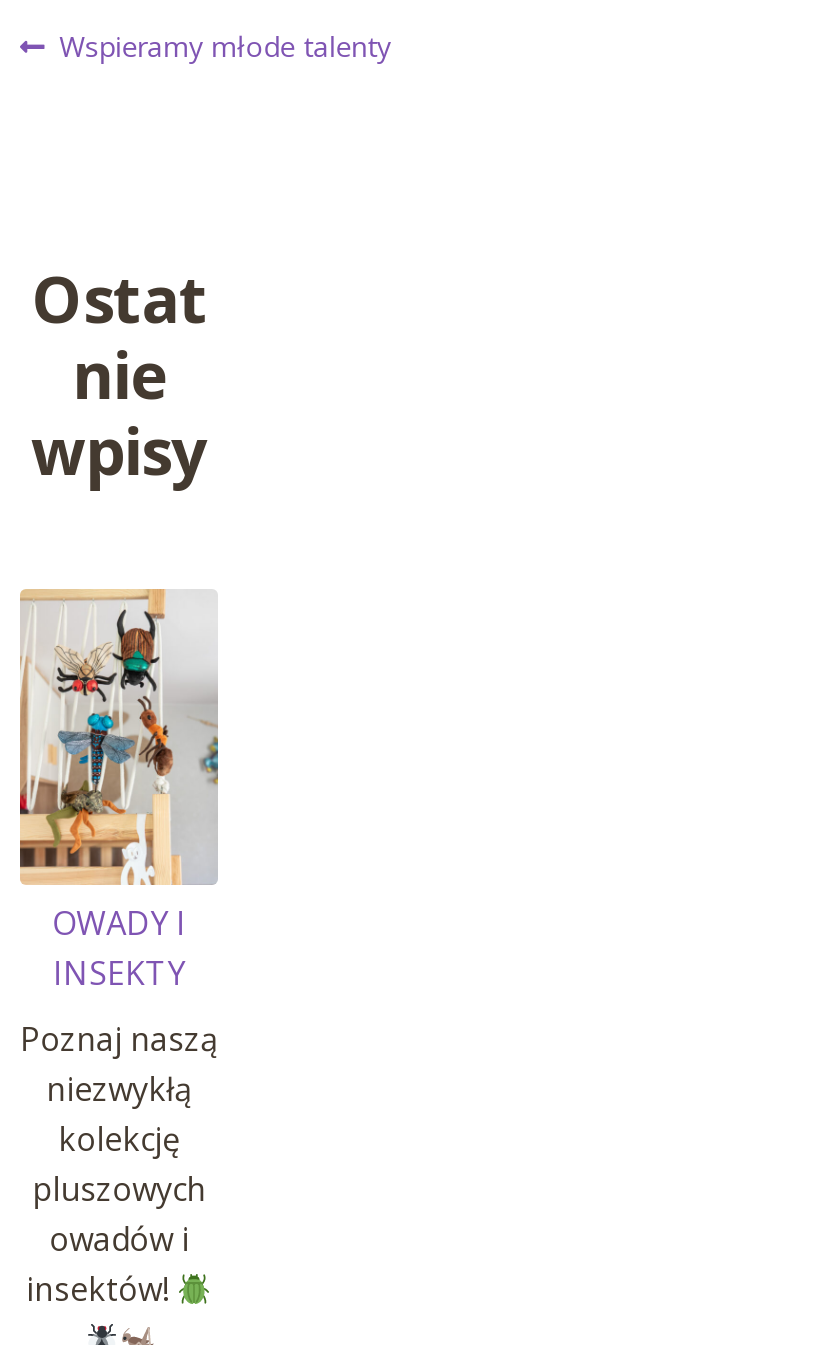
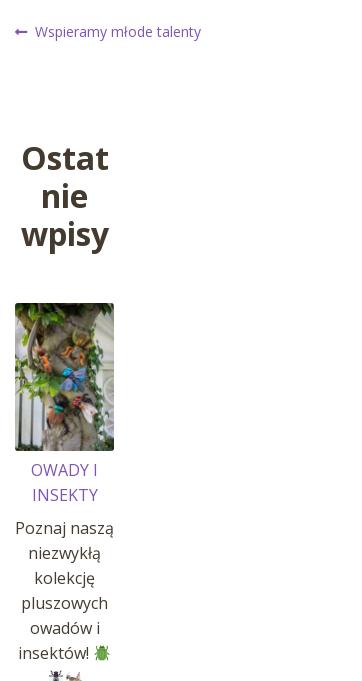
[18,587,220,887] [image] -> [14,302,115,452] [image]

